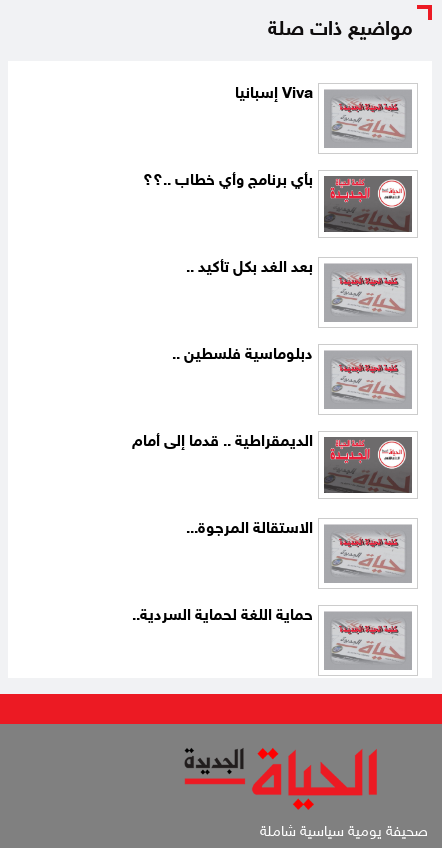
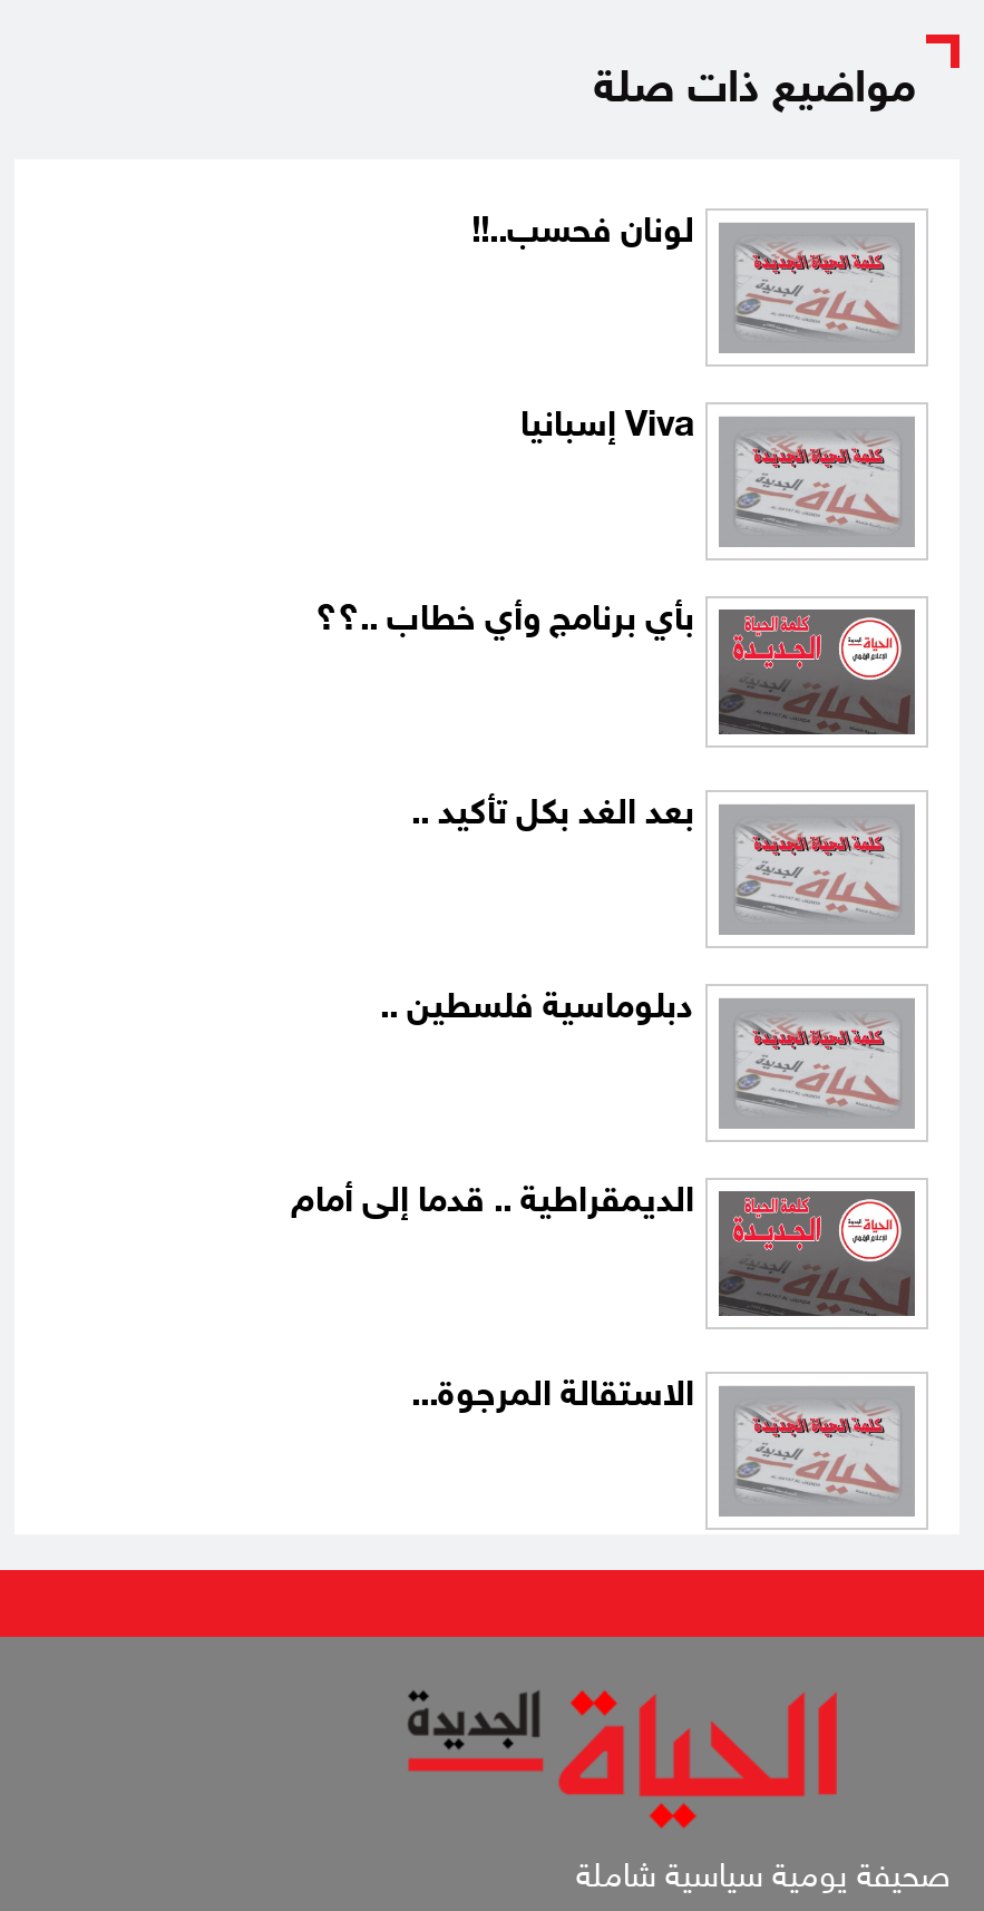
none -> [471,213,694,256] لونان فحسب..!!
moved [330,95,405,142] -> [732,429,899,534]: [image]
moved [132,172,411,539] -> [291,601,913,1419]: [image] | بأي برنامج وأي خطاب ..؟؟ | بعد الغد بكل تأكيد .. | دبلوماسية فلسطين .. | الديمقراطية .. قدما إلى أمام | الاستقالة المرجوة...
moved [330,530,405,577] -> [732,1398,899,1503]: [image]
[132,607,313,626] حماية اللغة لحماية السردية.. -> none

